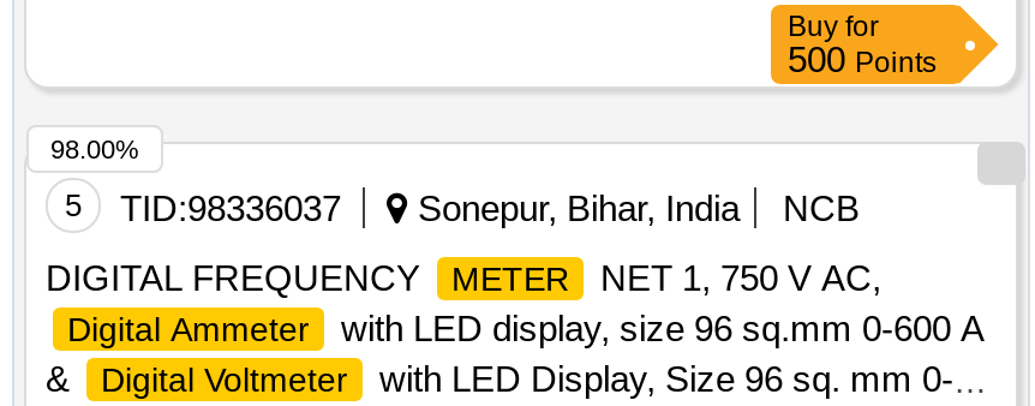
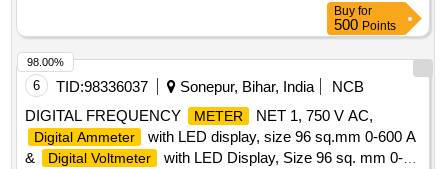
[65,188,860,229] 5 TID:98336037 Sonepur, Bihar, India NCB -> [33,78,364,95] 6 TID:98336037 Sonepur, Bihar, India NCB

